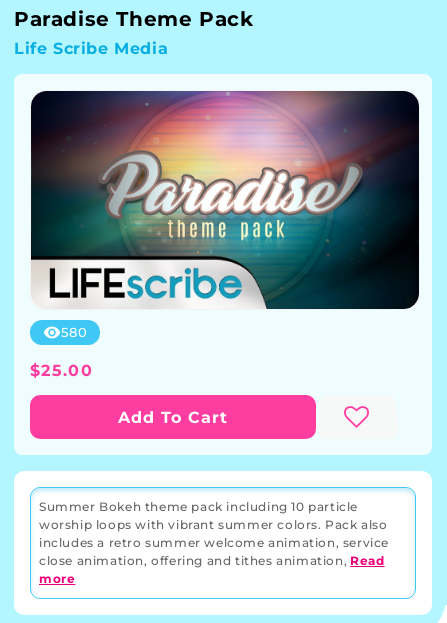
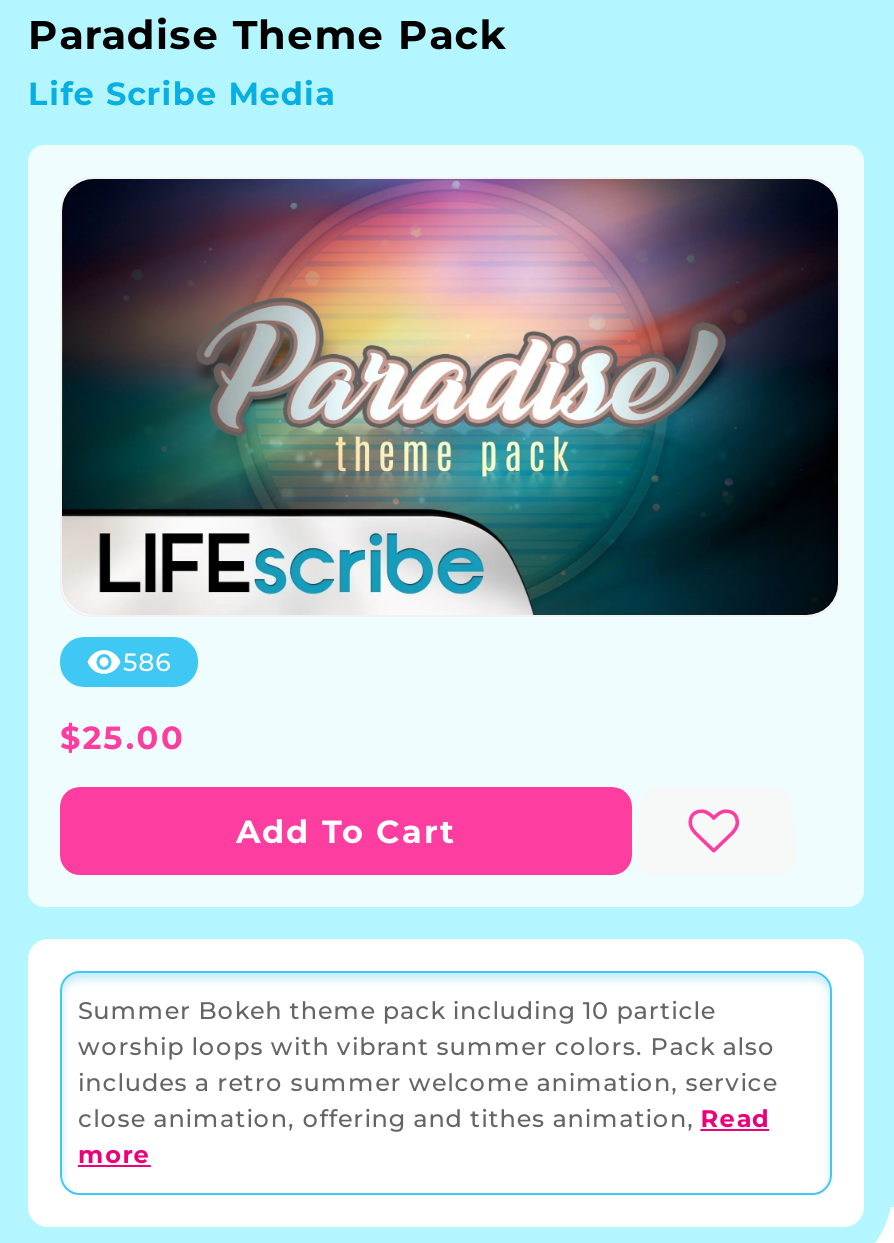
[61,325,87,340] 580 -> [123,647,173,677] 586

